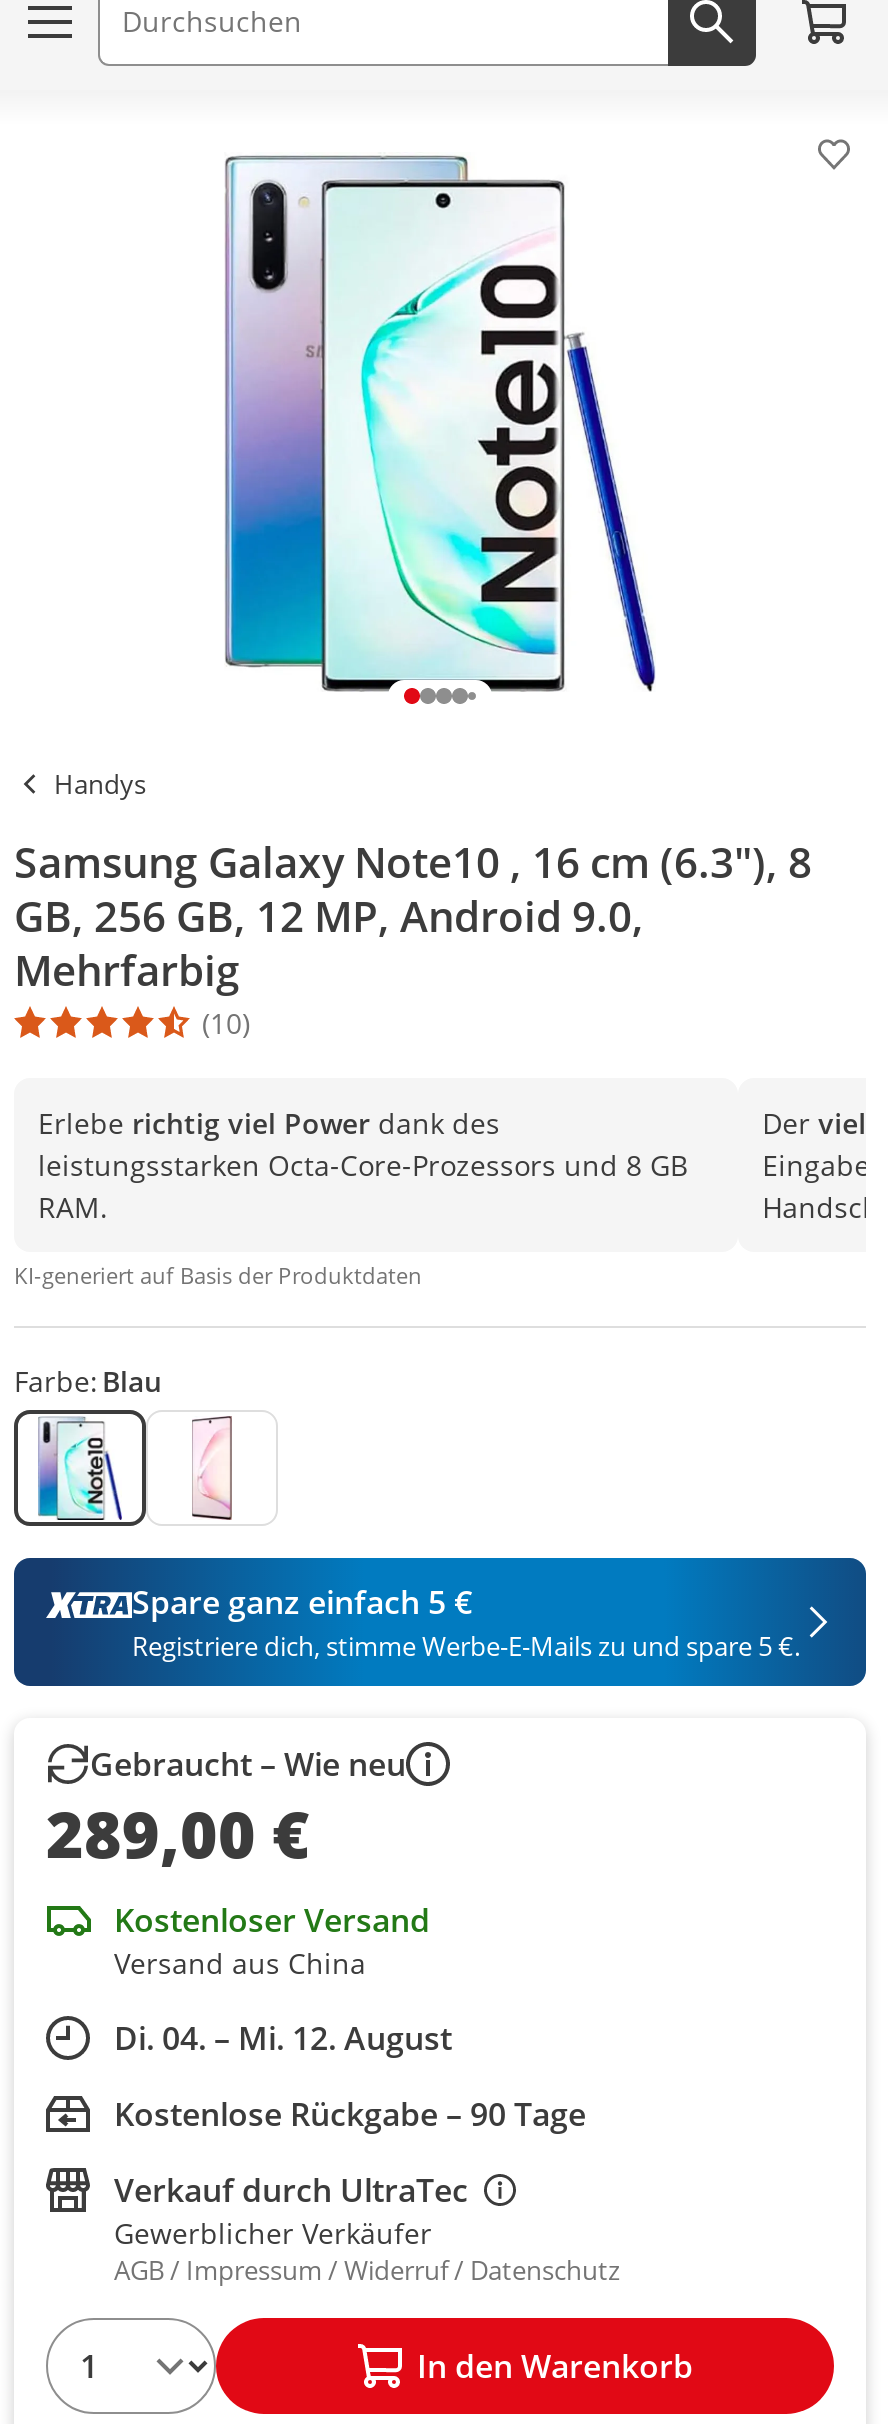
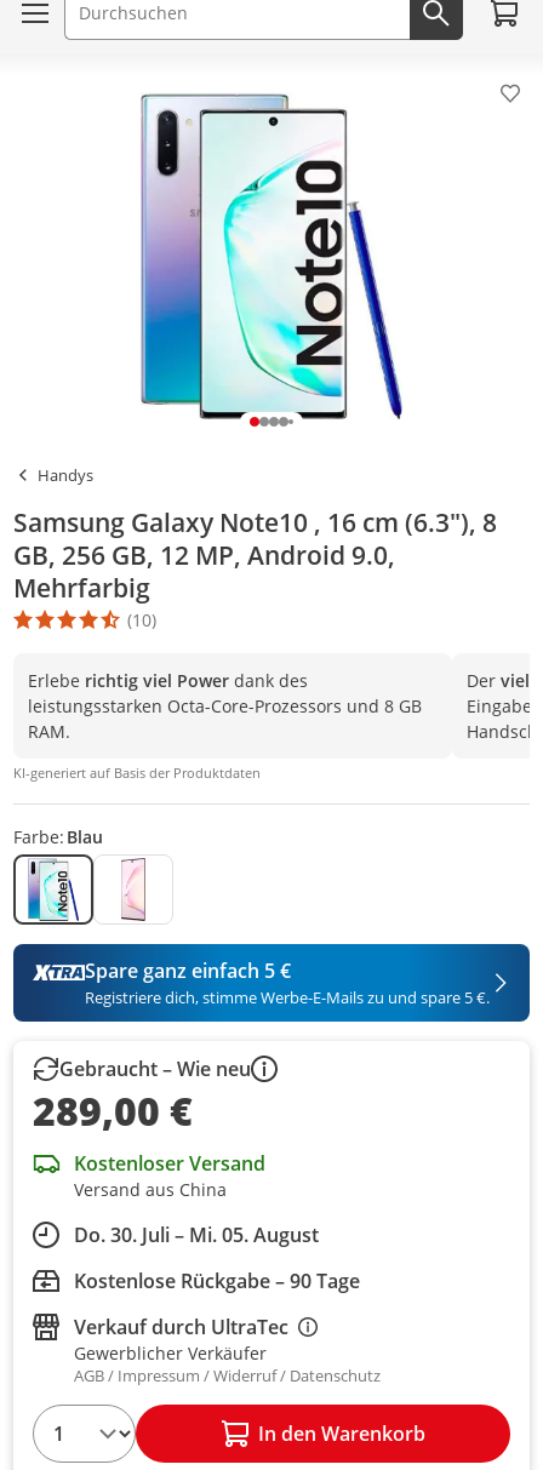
[114,2016,452,2060] Di. 04. – Mi. 12. August -> [74,1222,319,1248] Do. 30. Juli – Mi. 05. August

